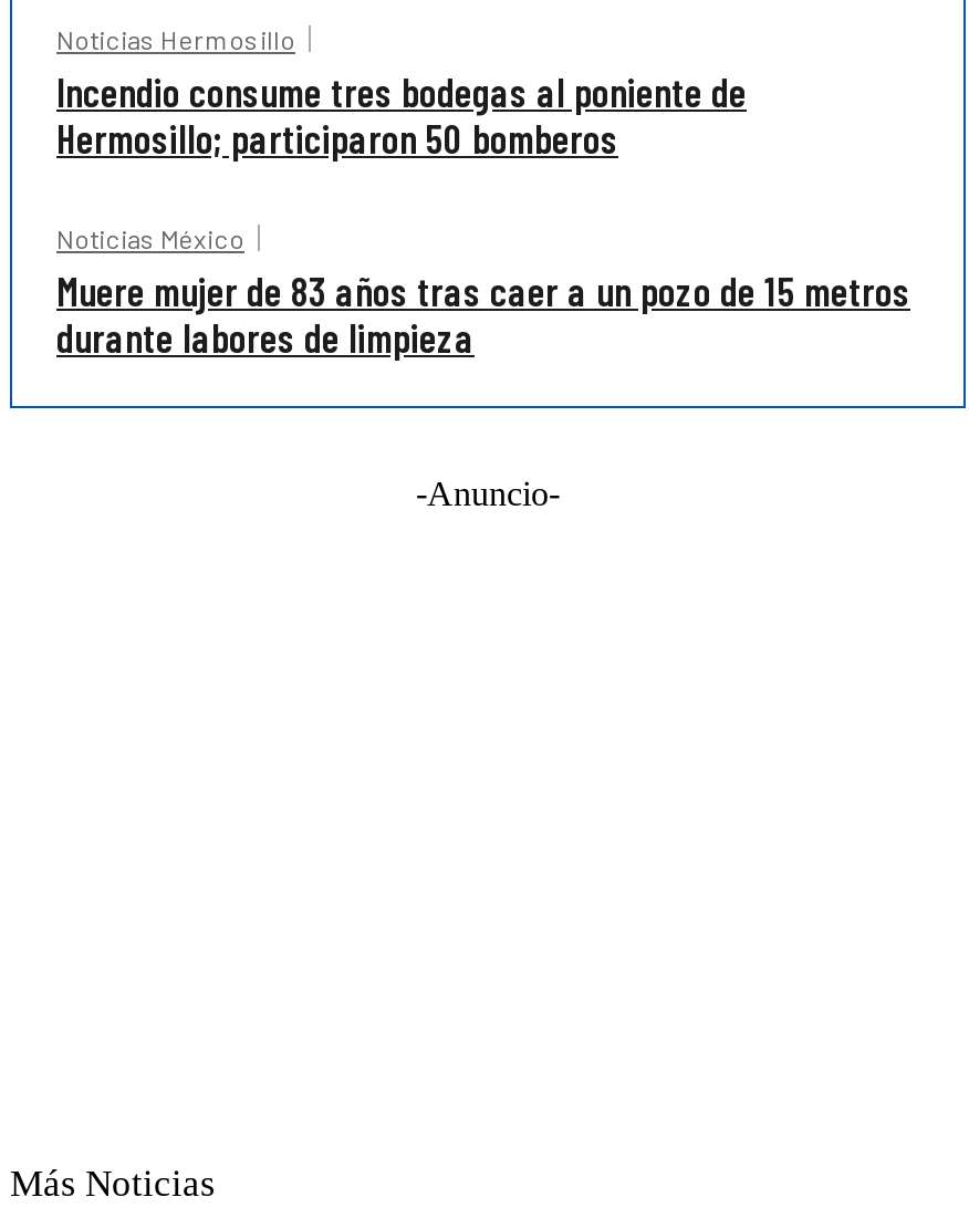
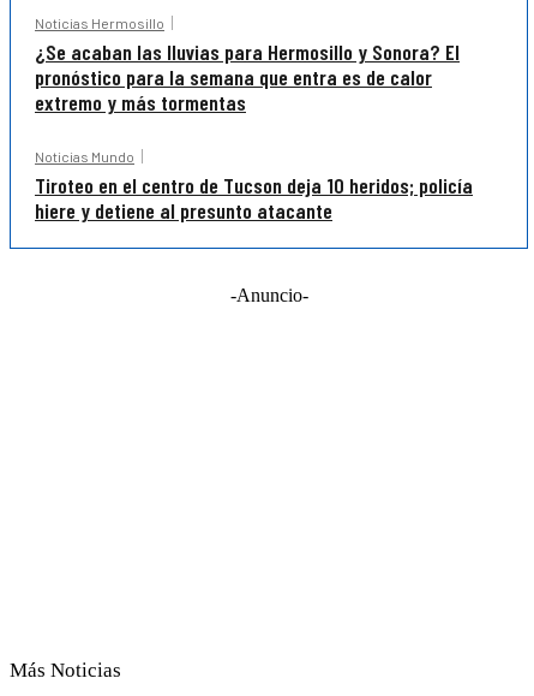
[56,68,747,163] Incendio consume tres bodegas al poniente de | Hermosillo; participaron 50 bomberos -> [35,39,460,116] ¿Se acaban las lluvias para Hermosillo y Sonora? El | pronóstico para la semana que entra es de calor | extremo y más tormentas
[56,223,910,362] Noticias México | Muere mujer de 83 años tras caer a un pozo de 15 metros | durante labores de limpieza -> [35,148,473,224] Noticias Mundo | Tiroteo en el centro de Tucson deja 10 heridos; policía | hiere y detiene al presunto atacante

